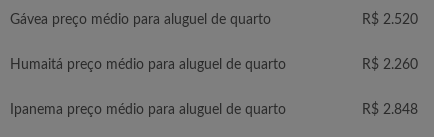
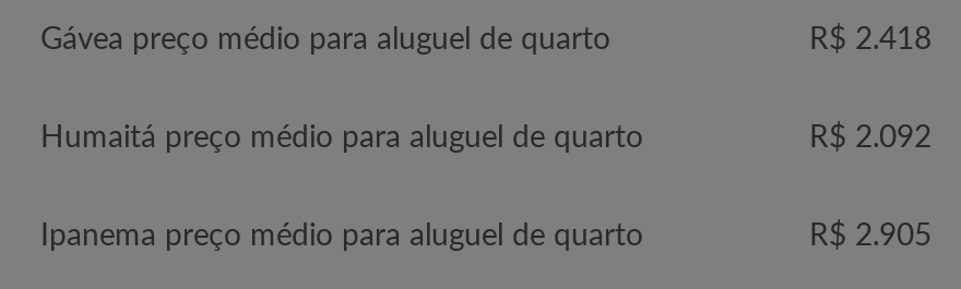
[362,13,418,27] R$ 2.520 -> [809,25,932,56] R$ 2.418
[362,58,418,72] R$ 2.260 -> [809,123,932,154] R$ 2.092
[362,103,418,117] R$ 2.848 -> [809,221,932,252] R$ 2.905

